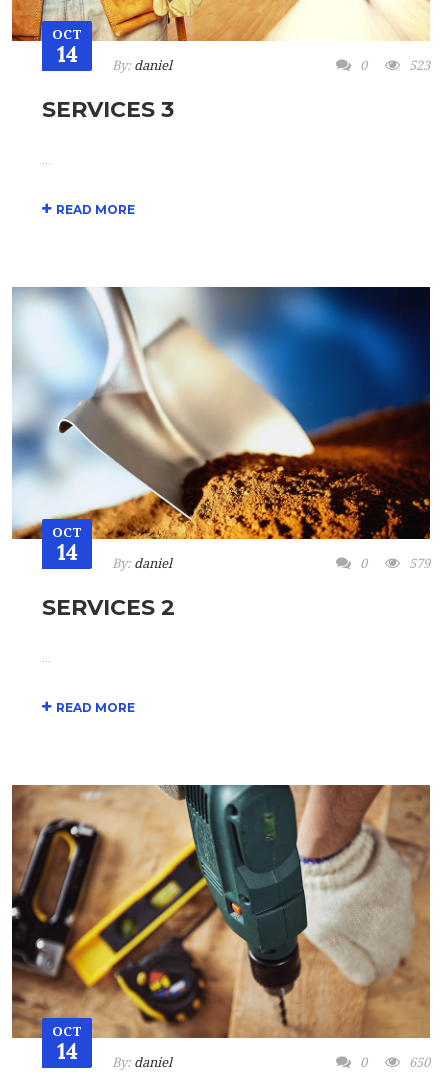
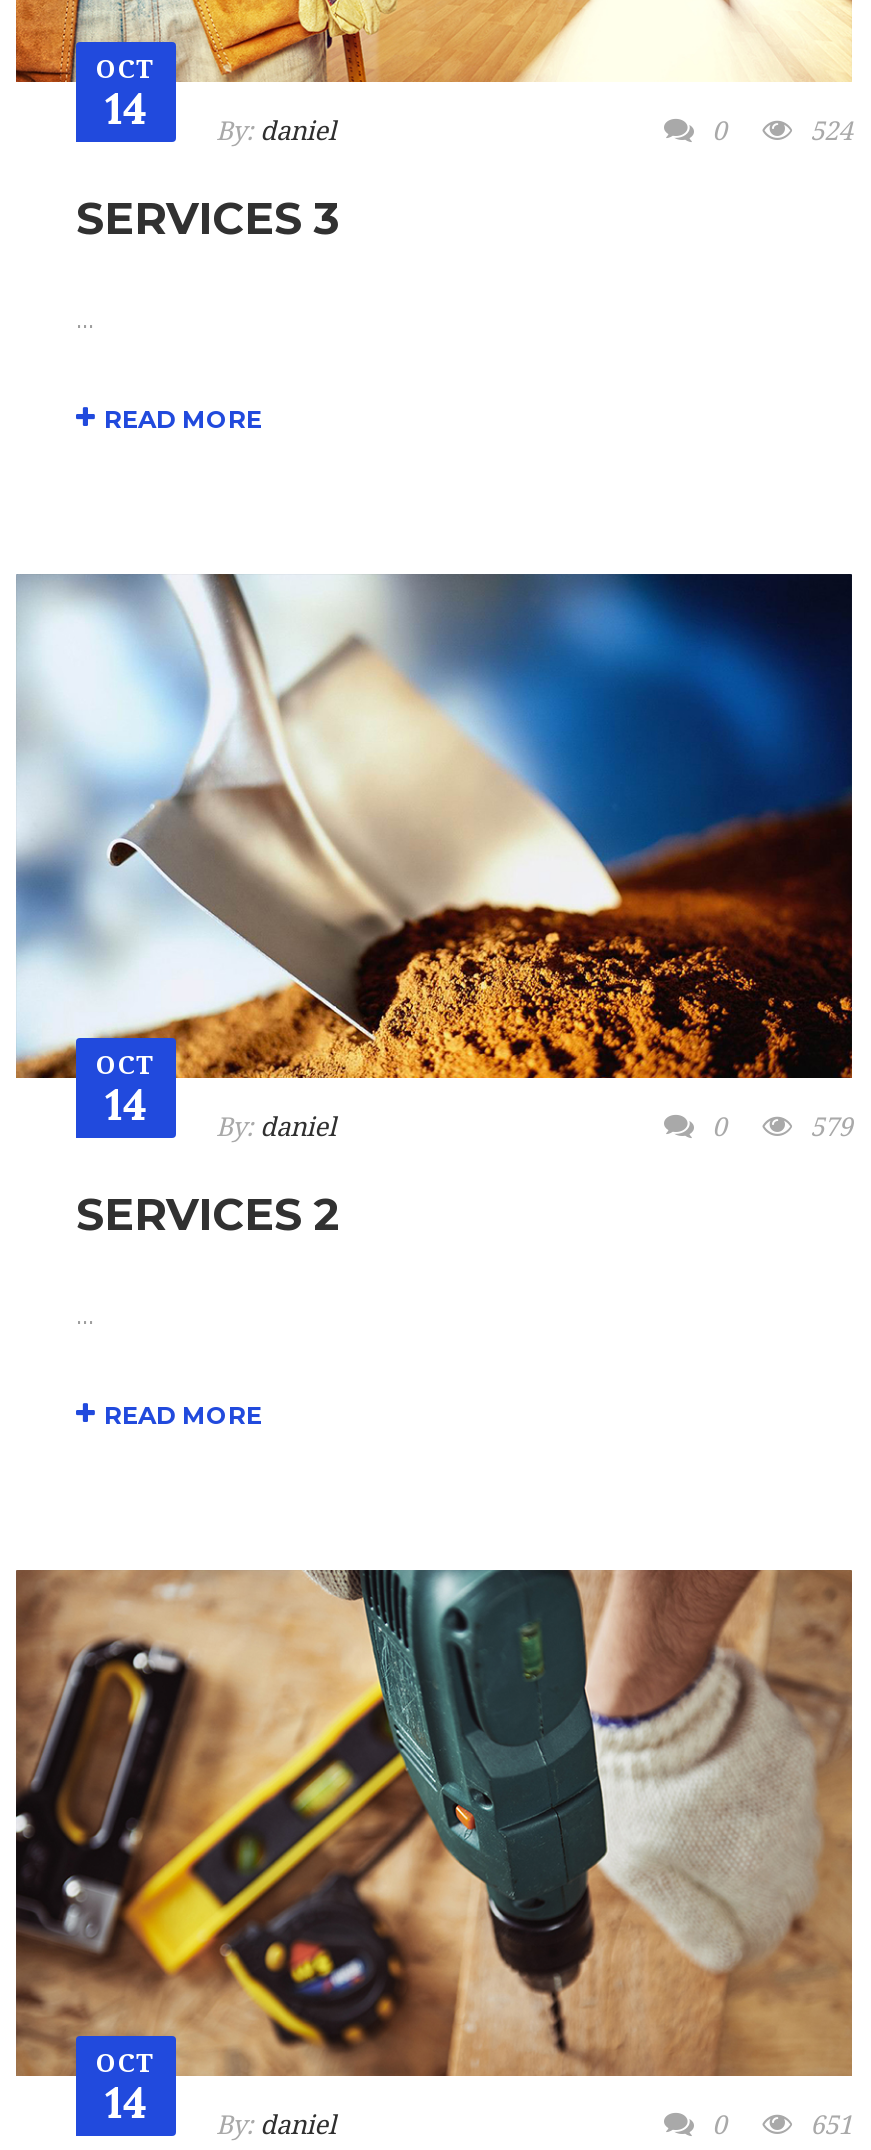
[406,58,430,73] 523 -> [804,116,852,146] 524
[406,1055,430,1070] 650 -> [804,2109,852,2139] 651

